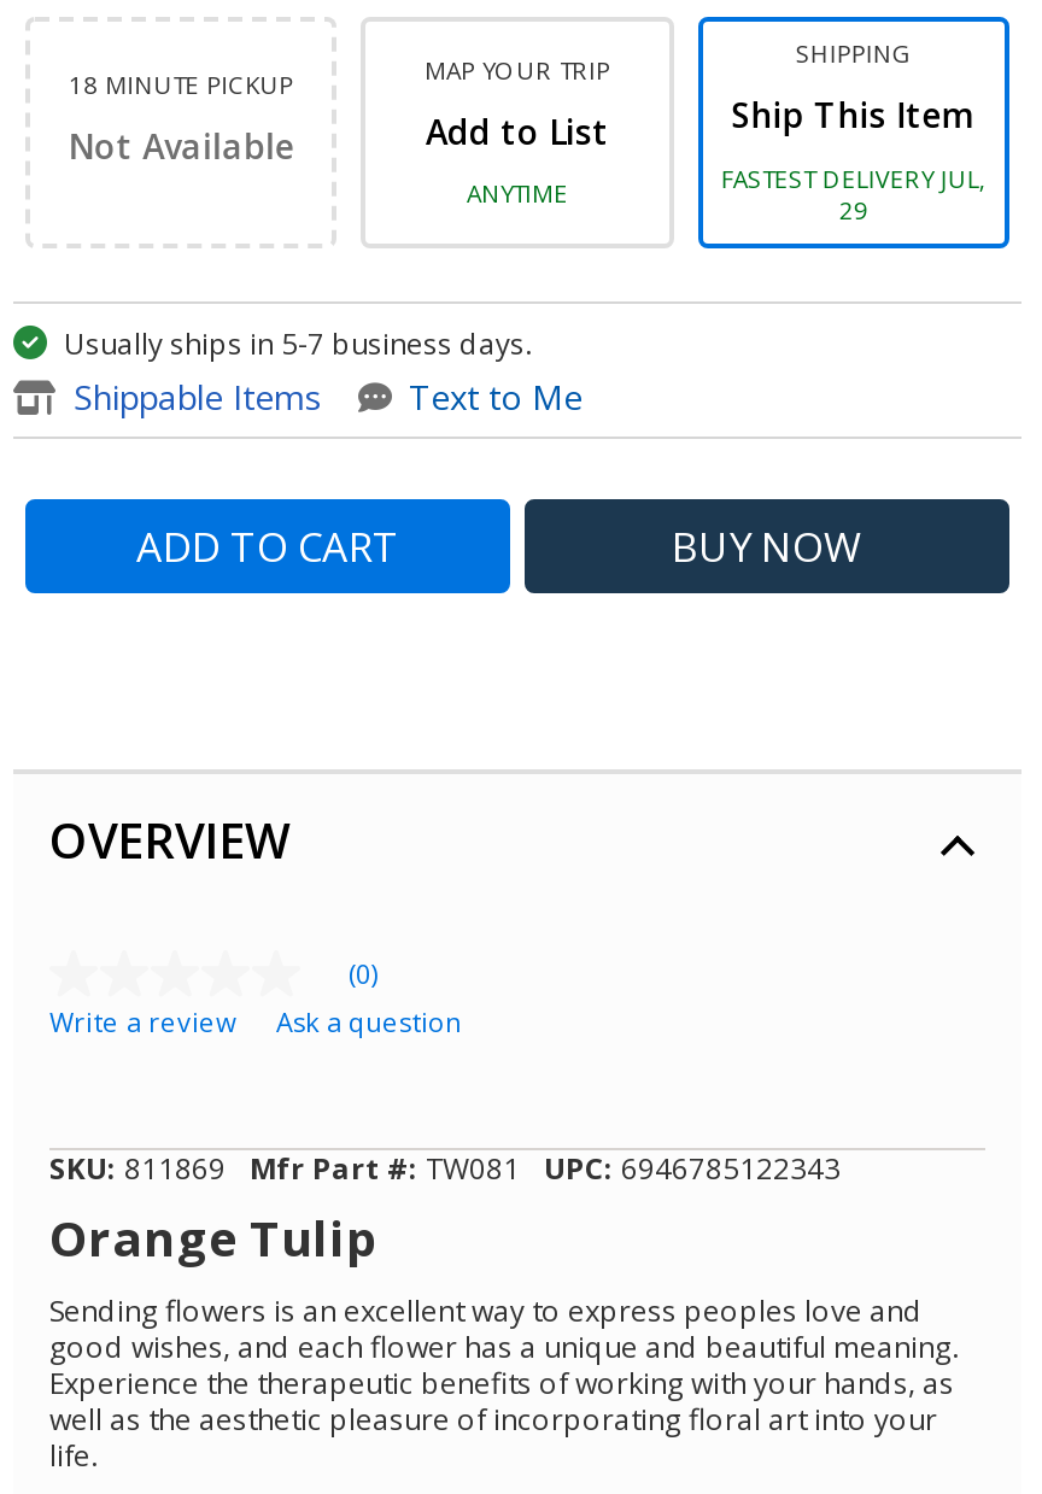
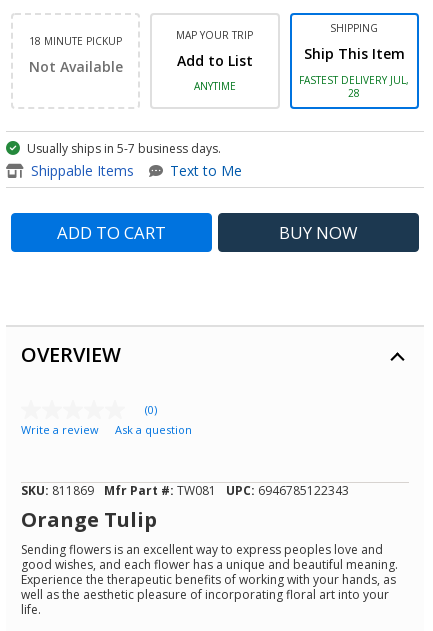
[839,192,868,226] 29 -> [348,86,360,100] 28

